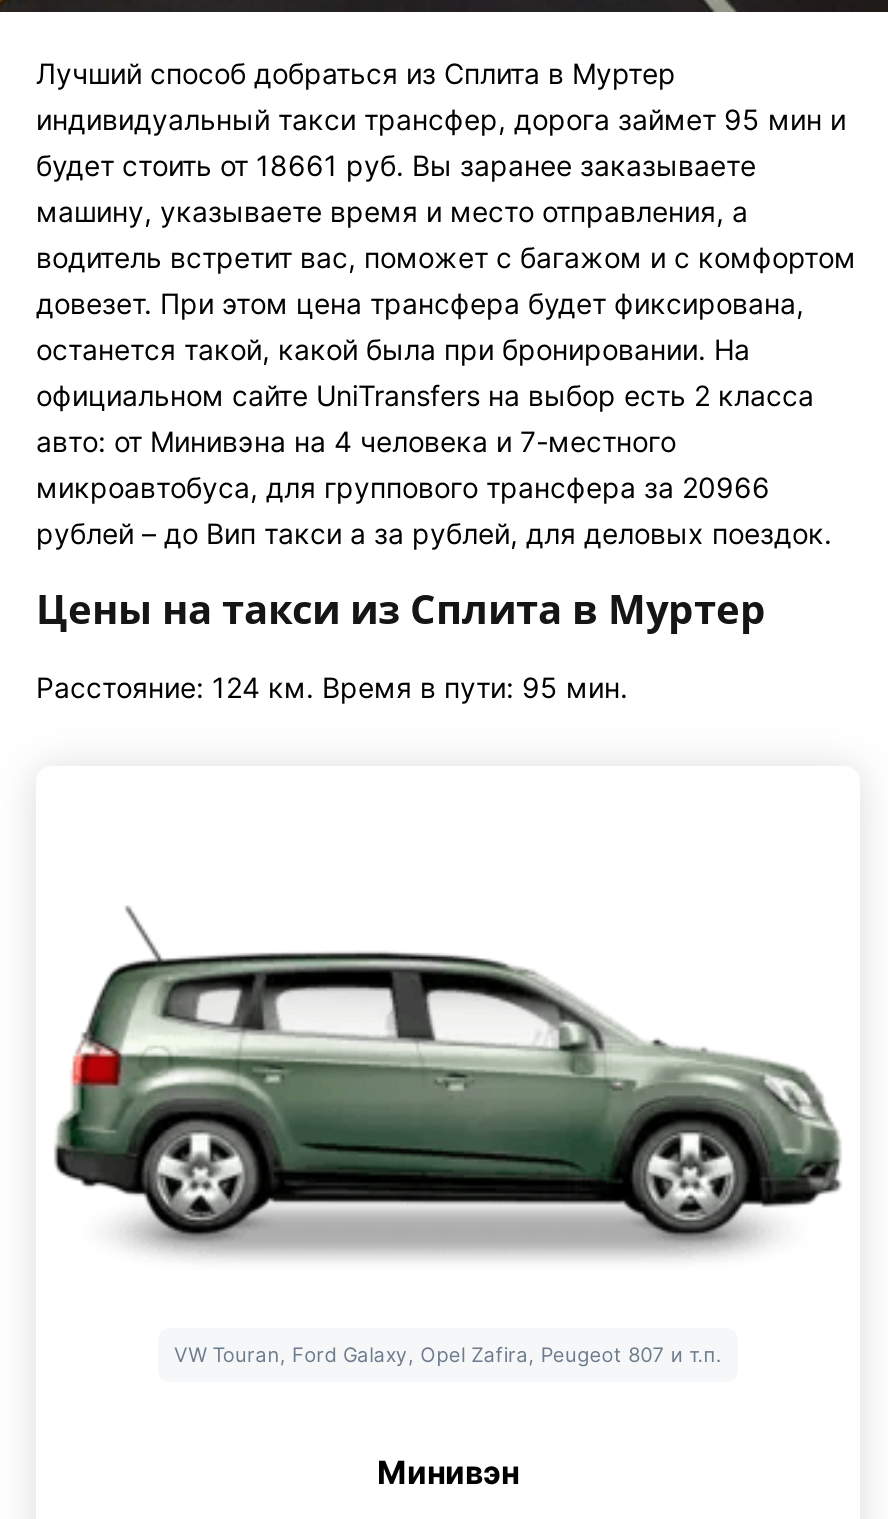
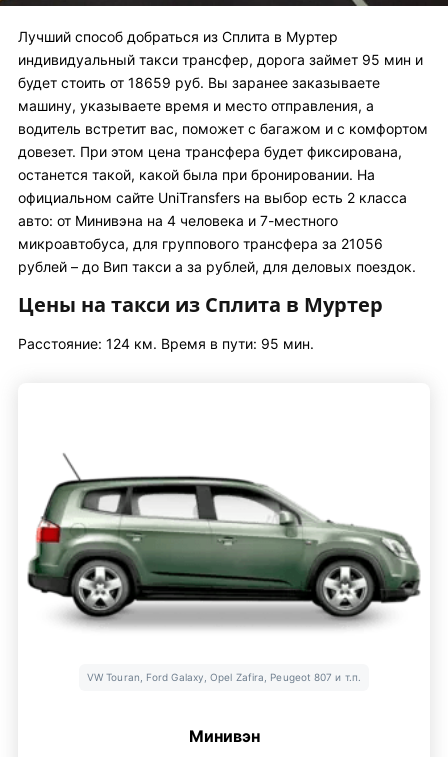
[36,148,756,182] будет стоить от 18661 руб. Вы заранее заказываете -> [18,74,380,91] будет стоить от 18659 руб. Вы заранее заказываете
[36,470,770,504] микроавтобуса, для группового трансфера за 20966 -> [18,235,383,252] микроавтобуса, для группового трансфера за 21056

